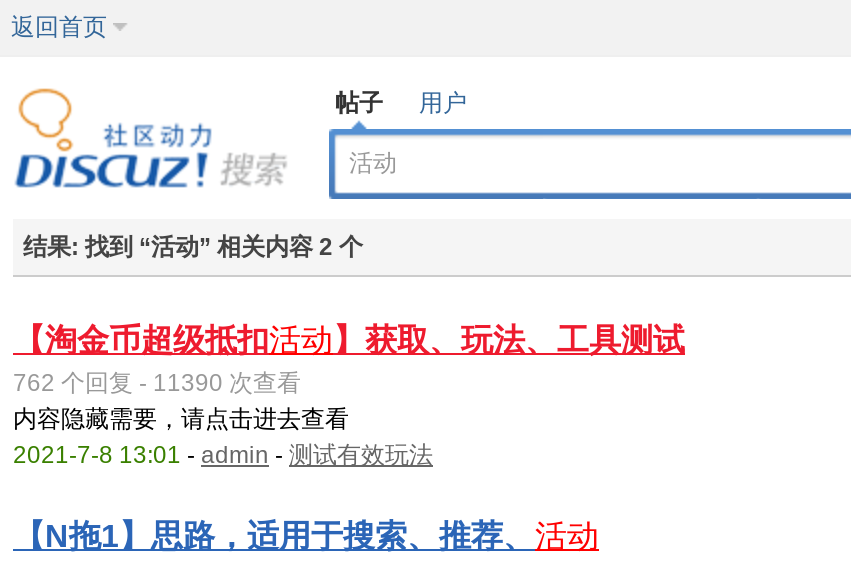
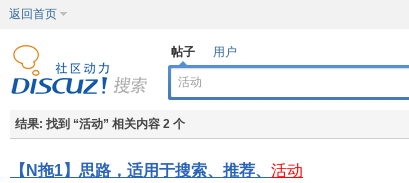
[13,323,685,469] 【淘金币超级抵扣活动】获取、玩法、工具测试 | 762 个回复 - 11390 次查看 | 内容隐藏需要，请点击进去查看 | 2021-7-8 13:01 - admin -测试有效玩法 -> none

